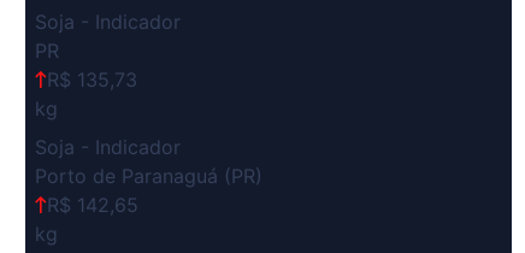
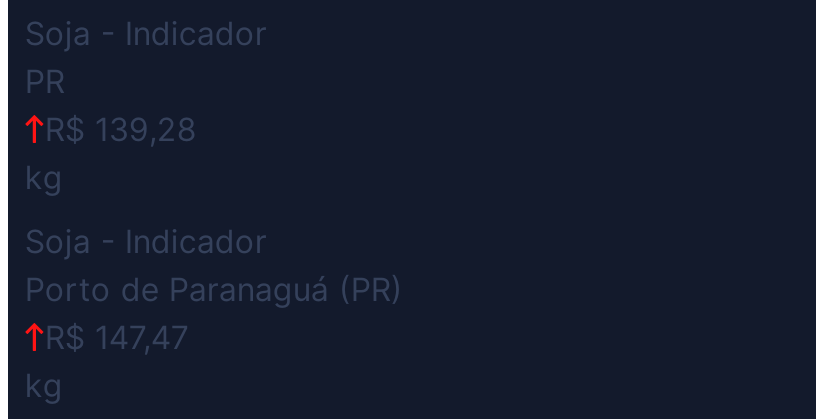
[47,67,138,91] R$ 135,73 -> [45,110,197,150] R$ 139,28
[47,192,139,216] R$ 142,65 -> [45,318,189,358] R$ 147,47

